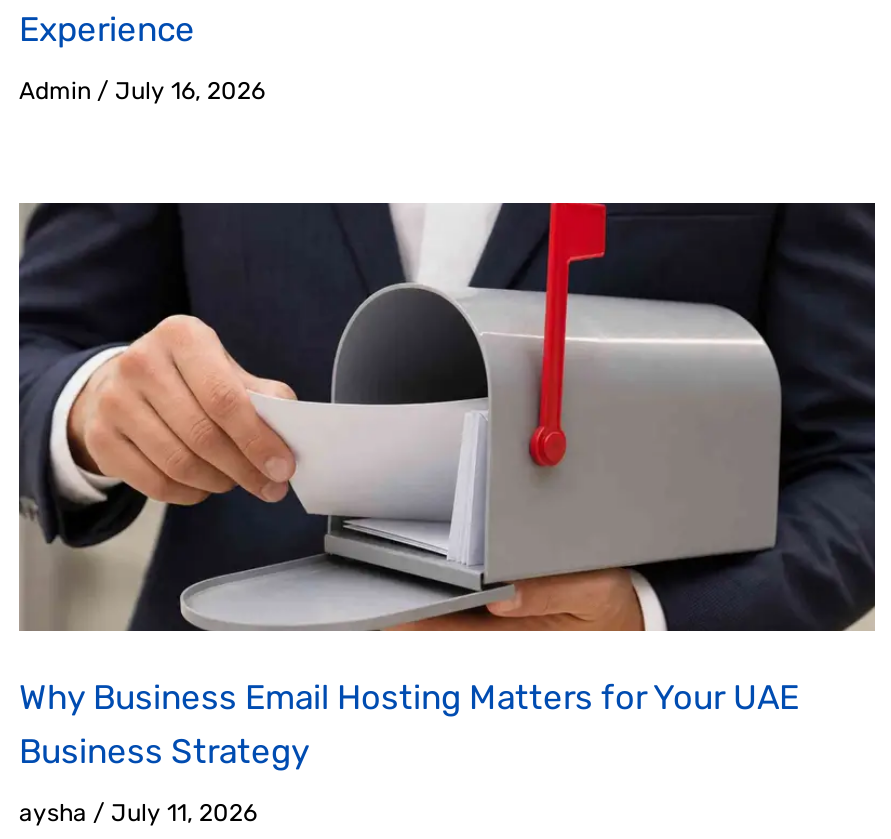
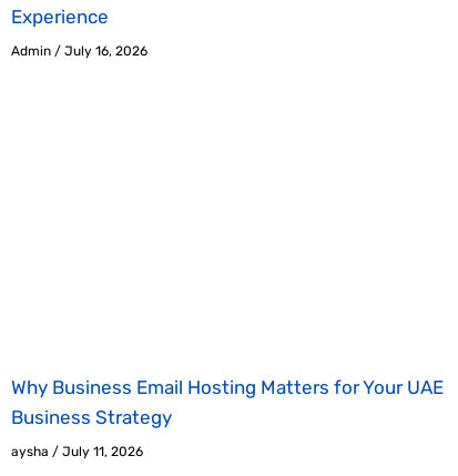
[17,201,877,633] [image] -> none

